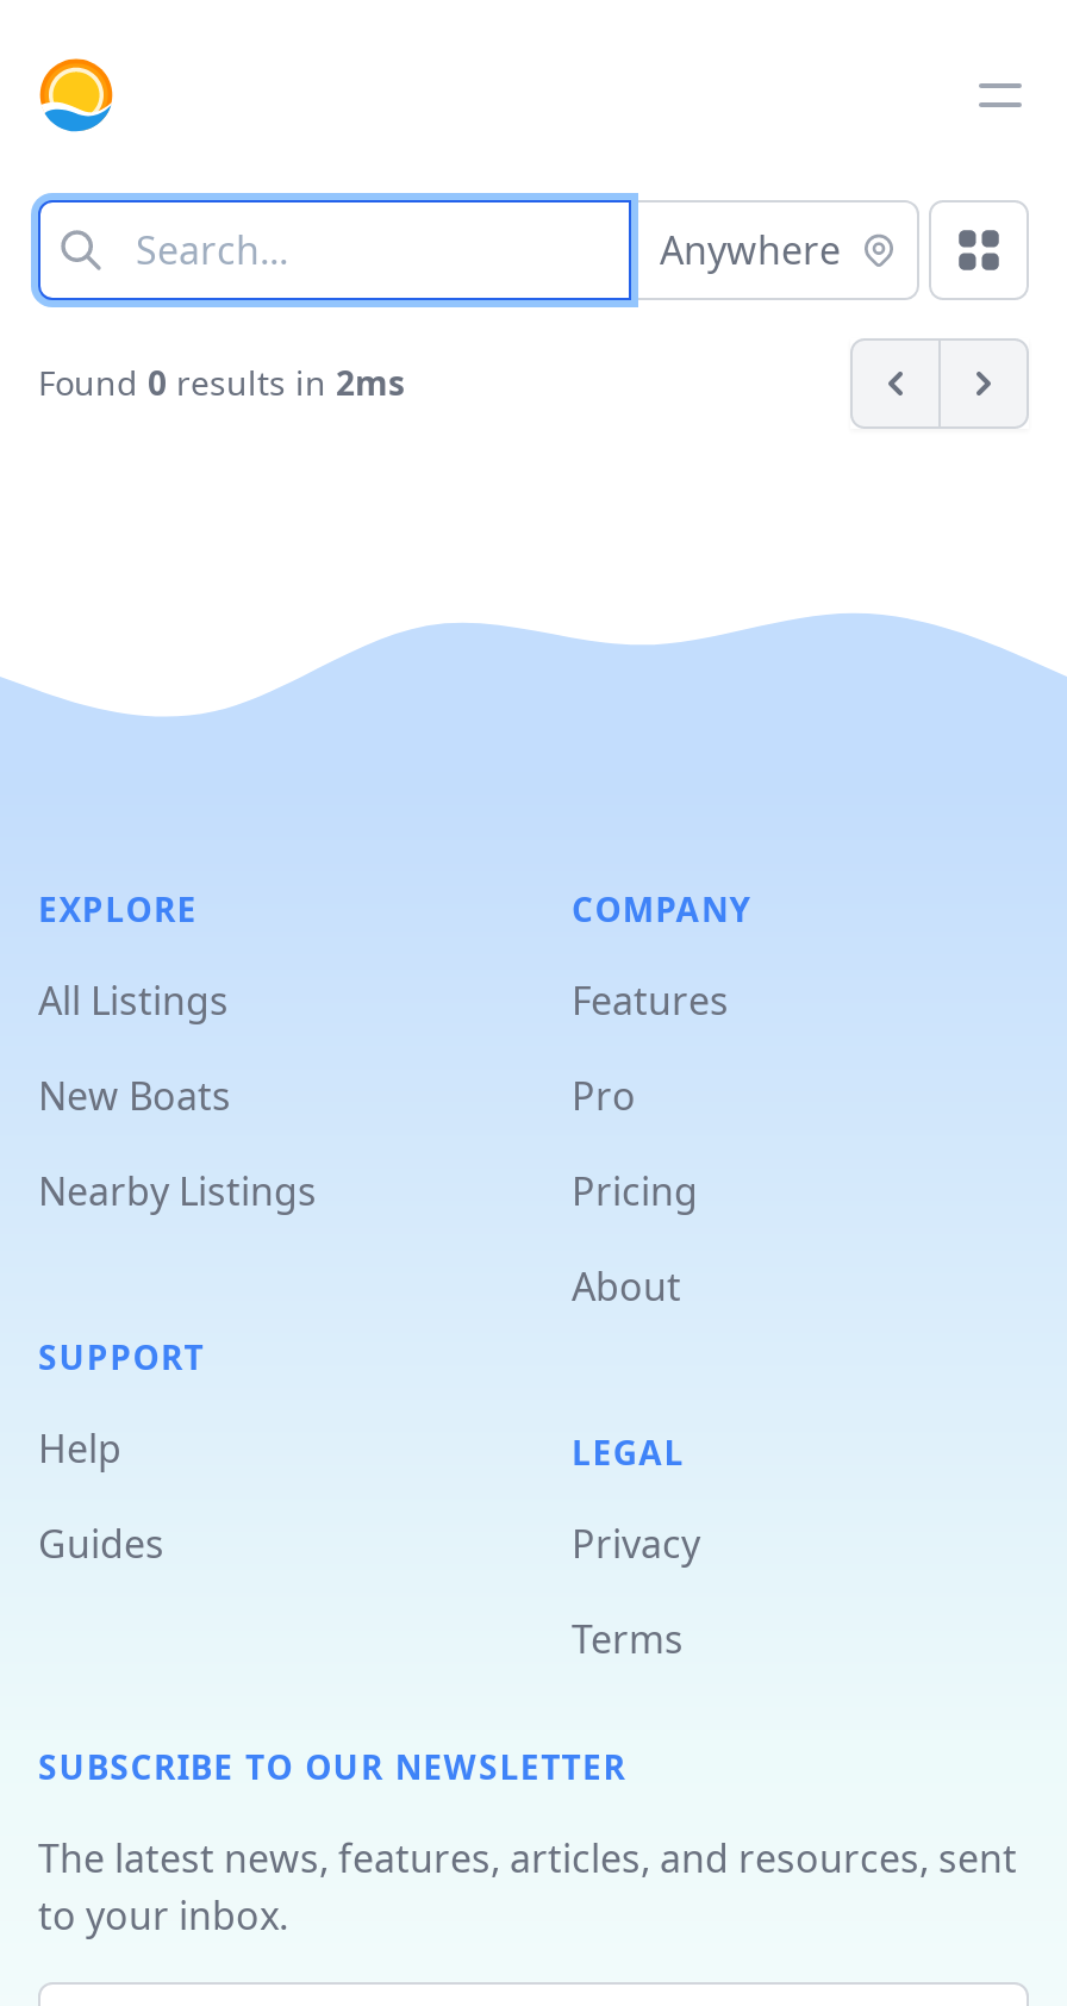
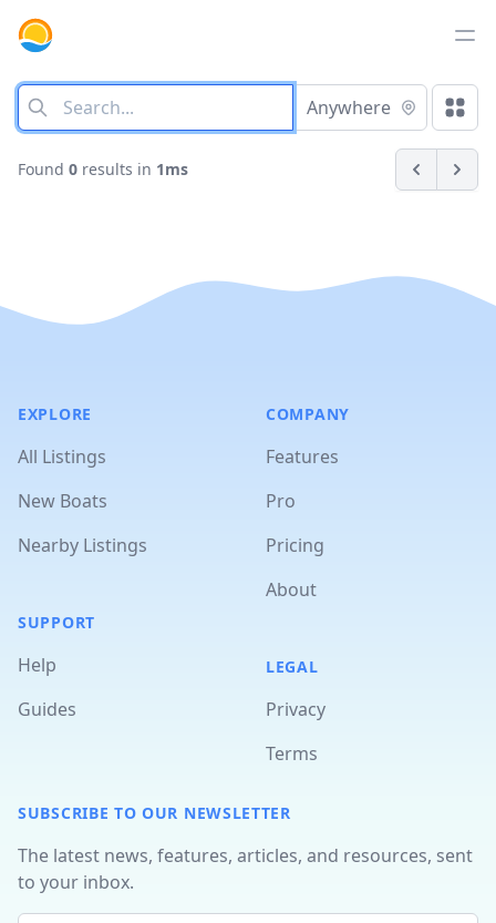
[38,360,405,405] Found 0 results in 2ms -> [18,158,188,180] Found 0 results in 1ms

